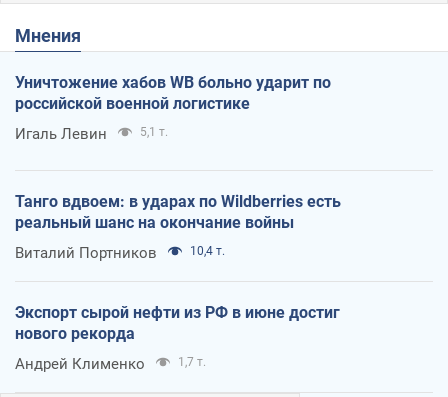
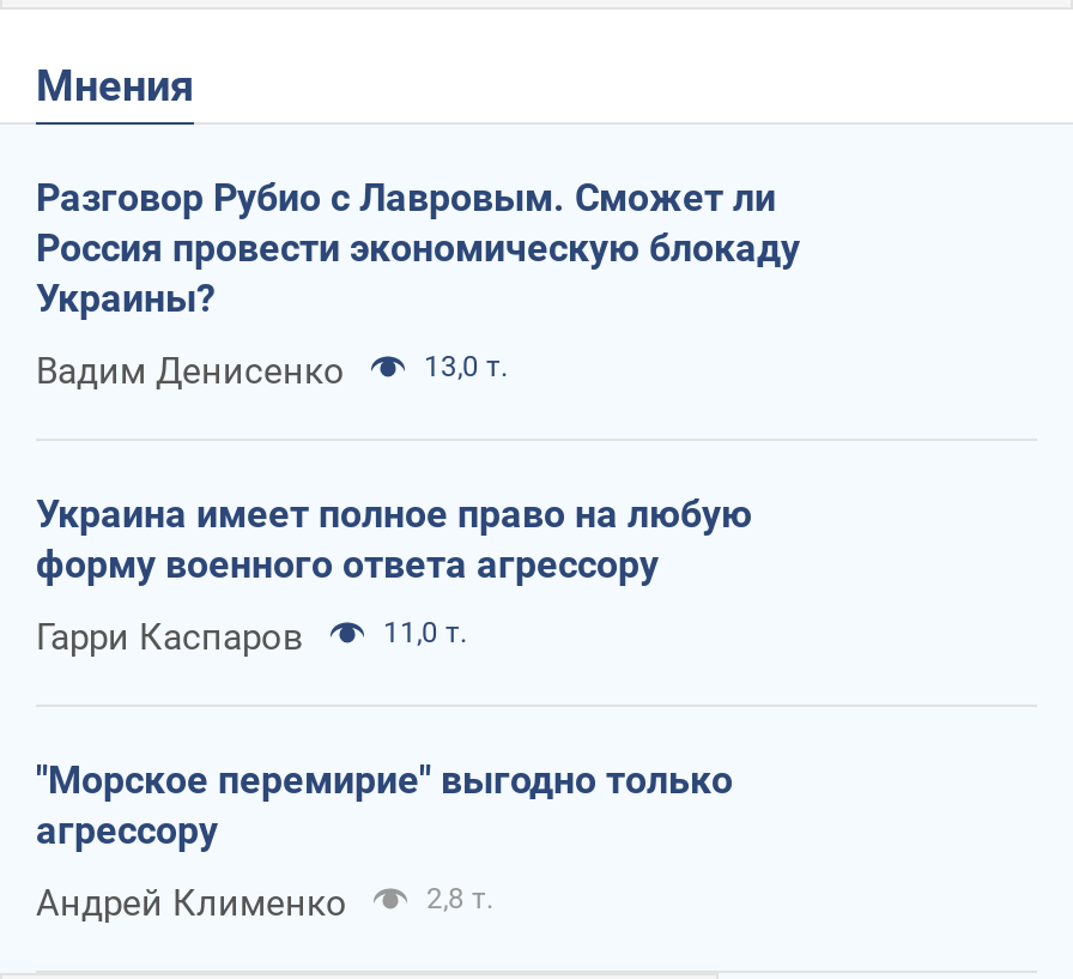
[15,73,331,113] Уничтожение хабов WB больно ударит по | российской военной логистике -> [36,175,800,321] Разговор Рубио с Лавровым. Сможет ли | Россия провести экономическую блокаду | Украины?
[15,125,168,143] Игаль Левин | 5,1 т. -> [36,350,508,393] Вадим Денисенко | 13,0 т.
[15,192,341,232] Танго вдвоем: в ударах по Wildberries есть | реальный шанс на окончание войны -> [36,491,752,587] Украина имеет полное право на любую | форму военного ответа агрессору
[15,244,225,262] Виталий Портников | 10,4 т. -> [36,616,467,659] Гарри Каспаров | 11,0 т.
[15,303,340,343] Экспорт сырой нефти из РФ в июне достиг | нового рекорда -> [36,757,733,853] "Морское перемирие" выгодно только | агрессору
[178,355,206,369] 1,7 т. -> [426,882,493,915] 2,8 т.

